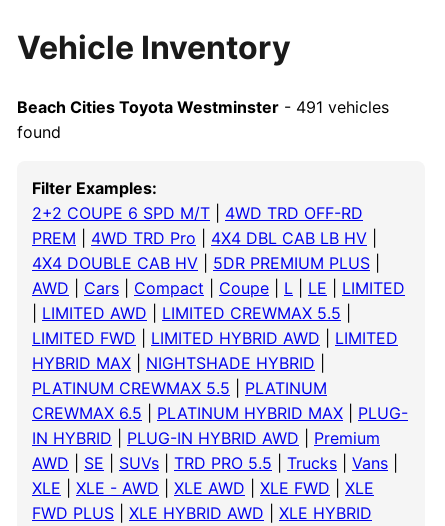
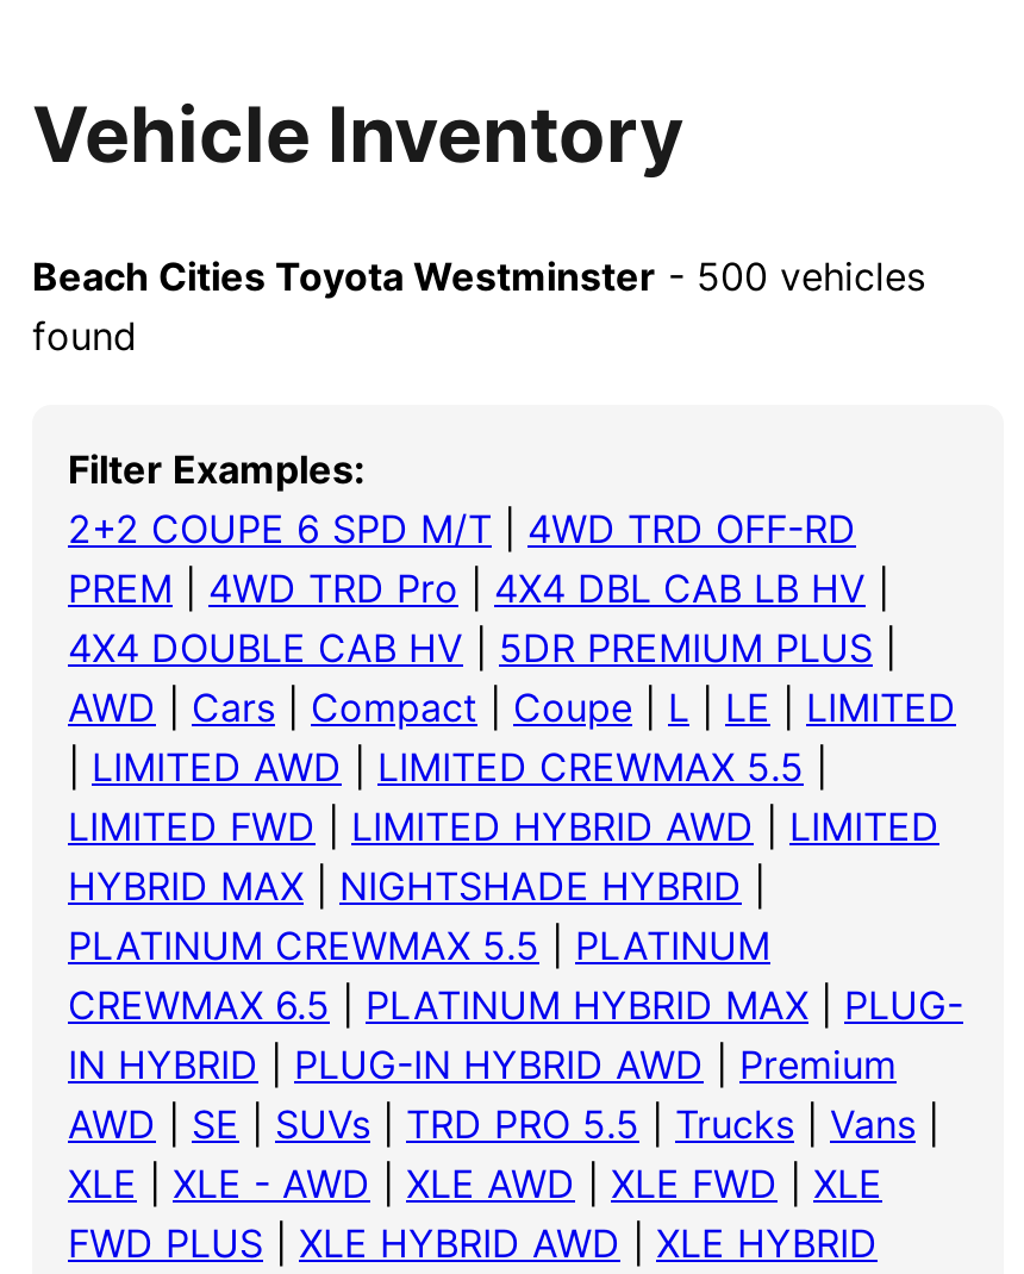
[17,97,389,117] Beach Cities Toyota Westminster - 491 vehicles -> [32,252,925,300] Beach Cities Toyota Westminster - 500 vehicles

